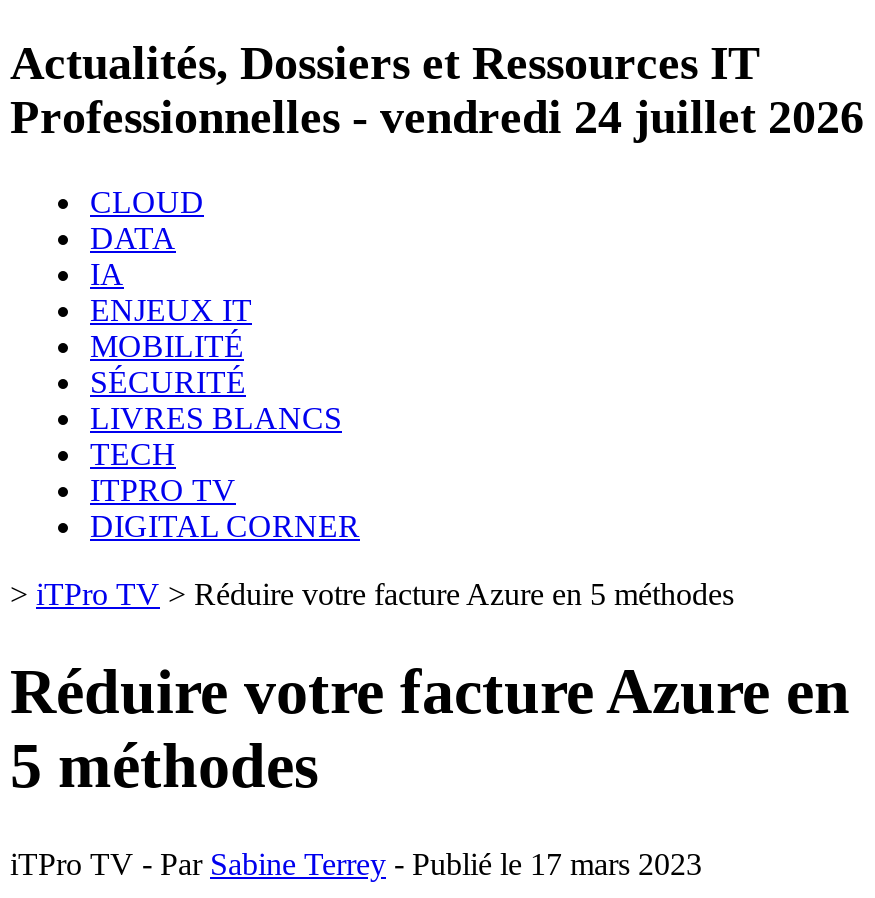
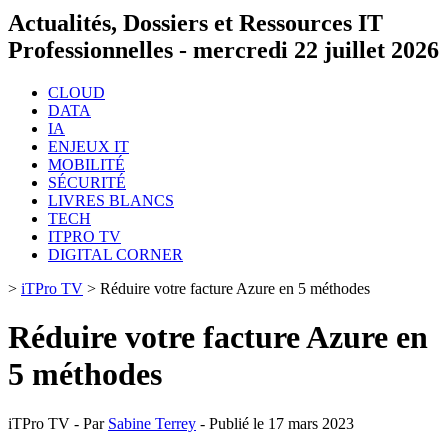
[10,91,864,143] Professionnelles - vendredi 24 juillet 2026 -> [8,37,439,63] Professionnelles - mercredi 22 juillet 2026

